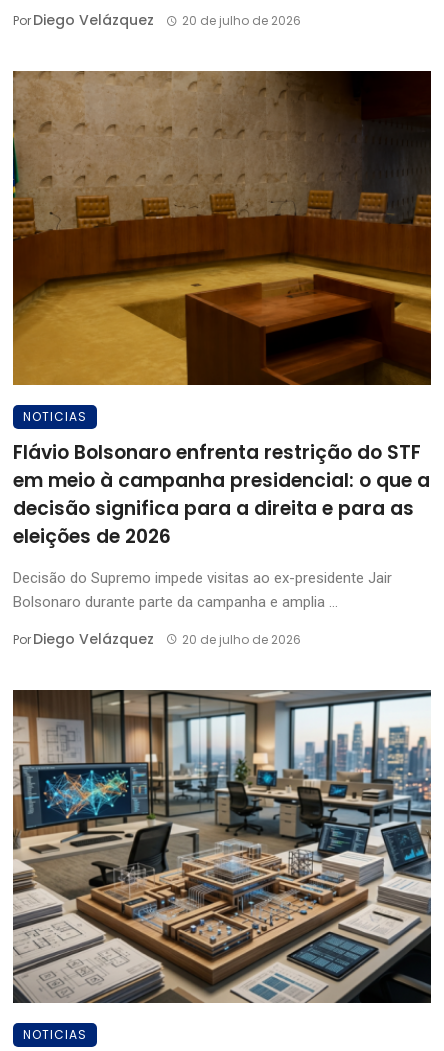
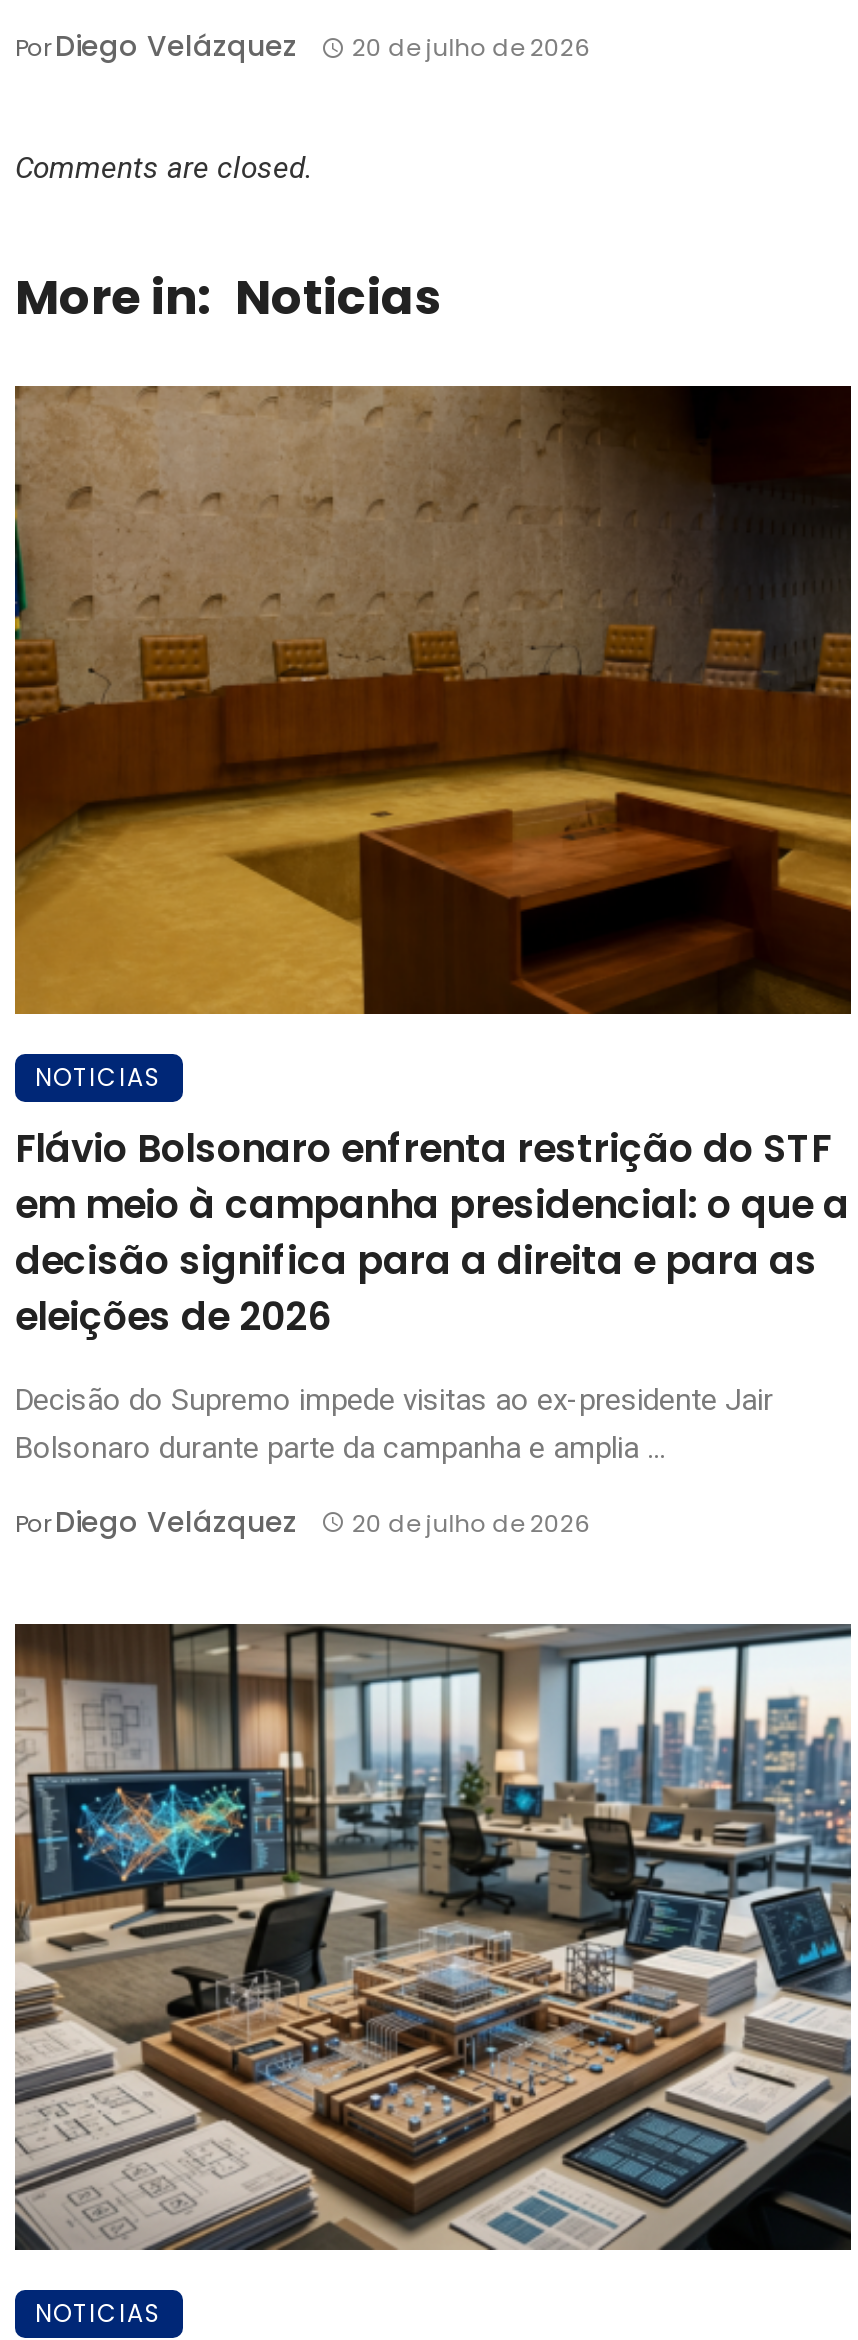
none -> [15,150,441,330] Comments are closed. | More in: Noticias

